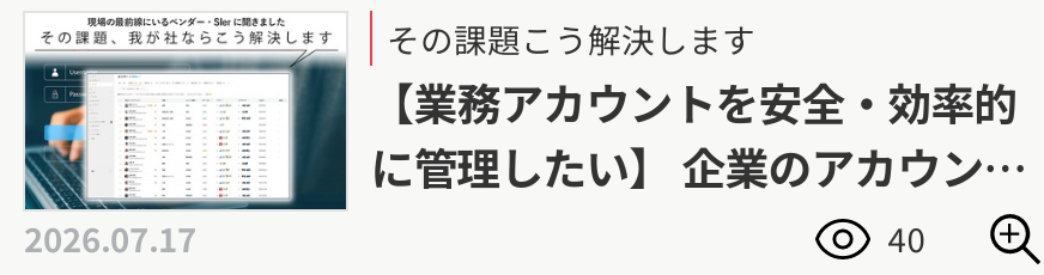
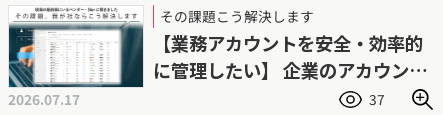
[888,214,926,262] 40 -> [369,89,385,109] 37

